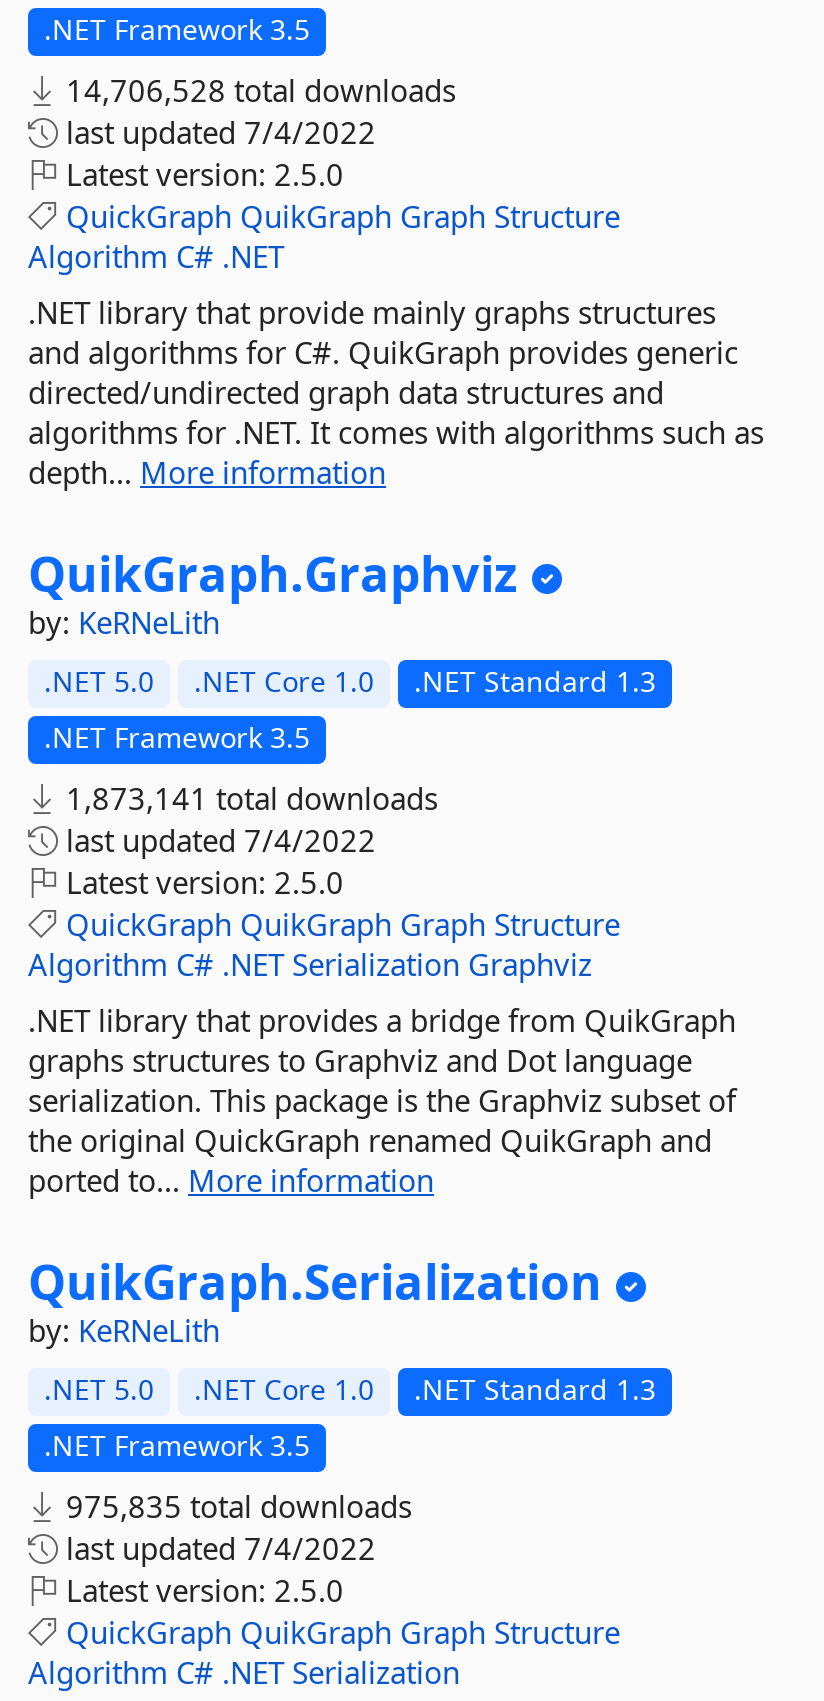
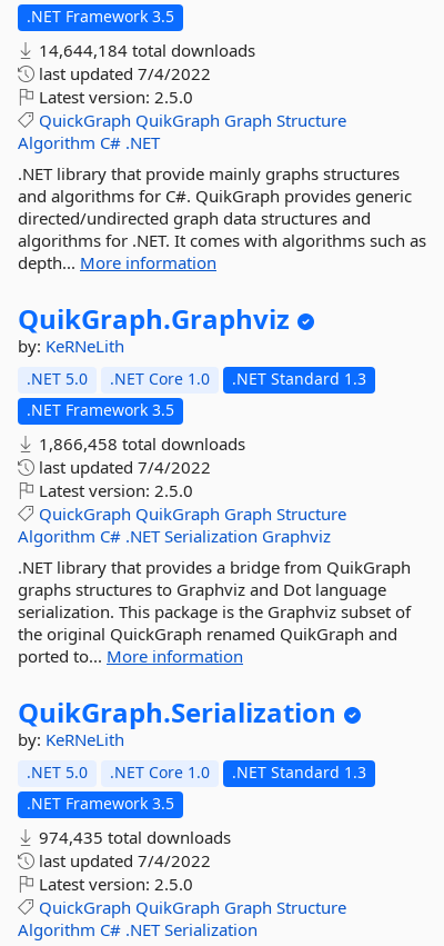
[58,70,456,110] 14,706,528 total downloads -> [34,39,255,61] 14,644,184 total downloads
[58,778,438,818] 1,873,141 total downloads -> [34,432,245,455] 1,866,458 total downloads
[58,1486,412,1526] 975,835 total downloads -> [34,826,231,848] 974,435 total downloads

